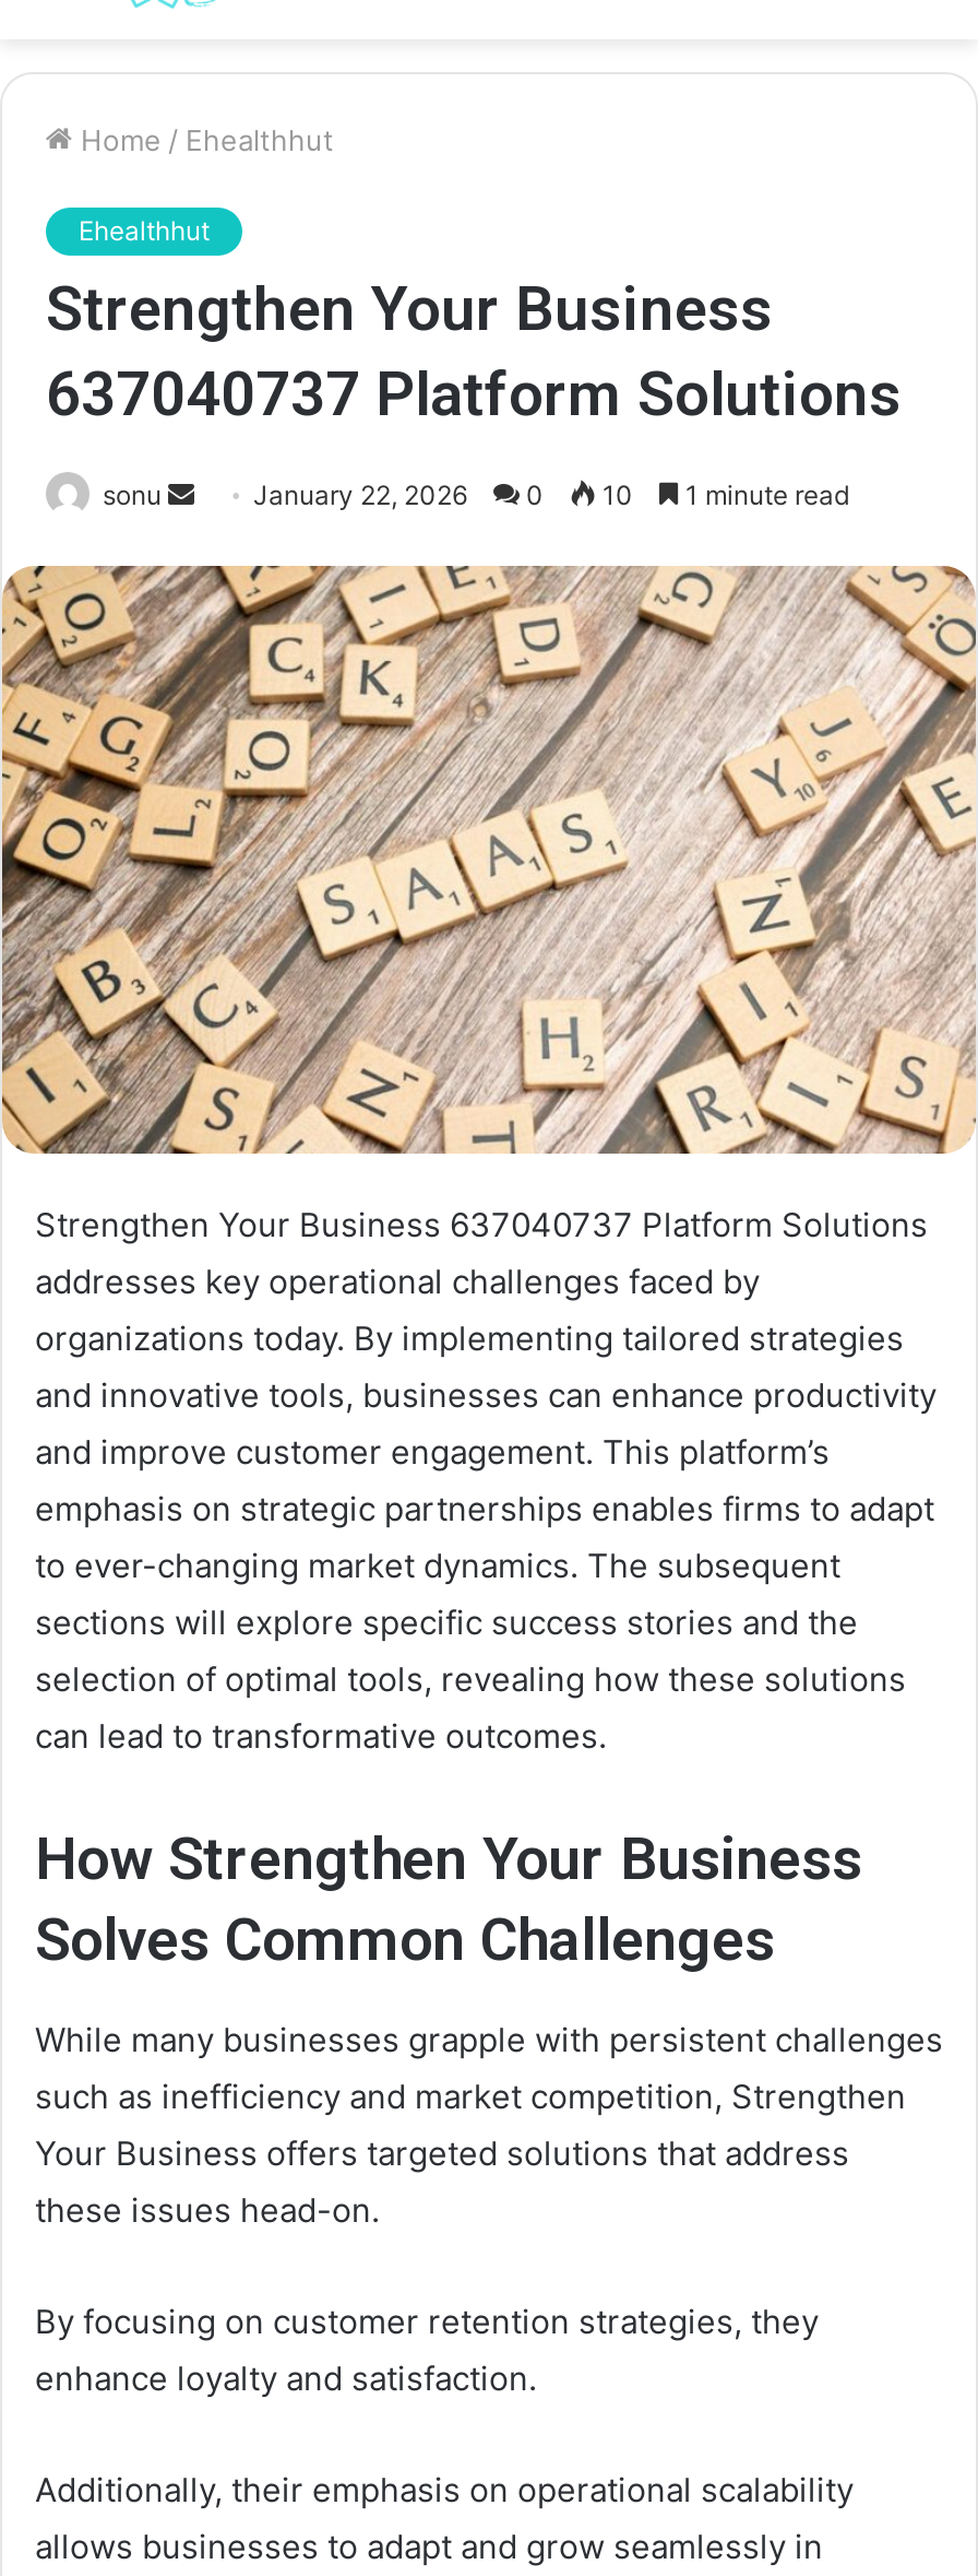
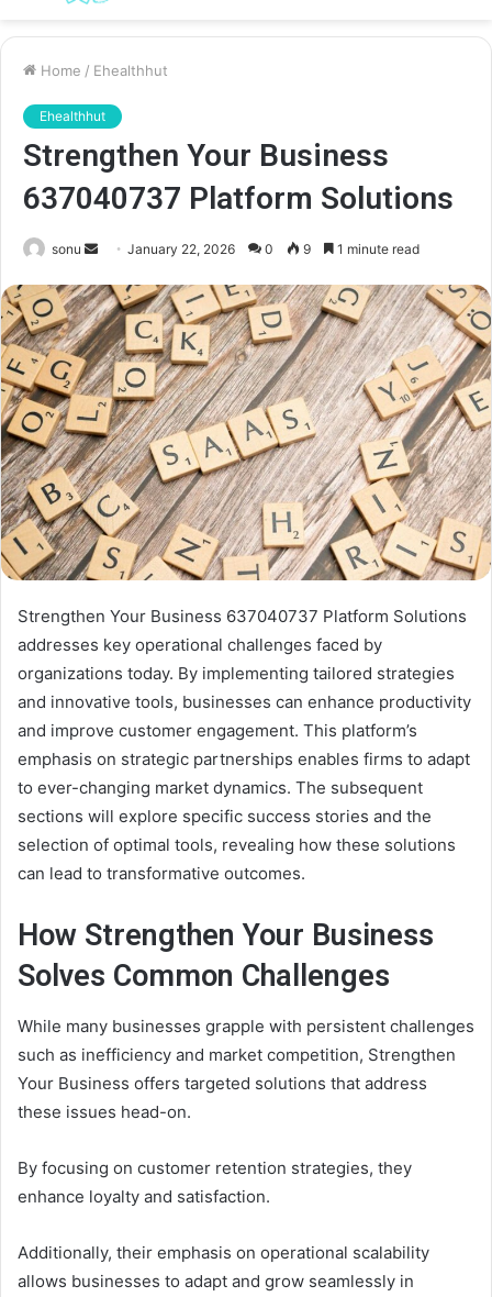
[596,479,633,512] 10 -> [300,241,311,258] 9

